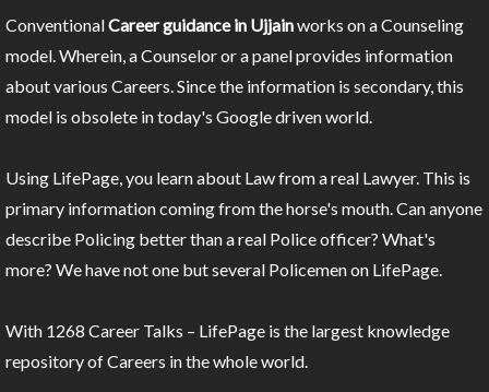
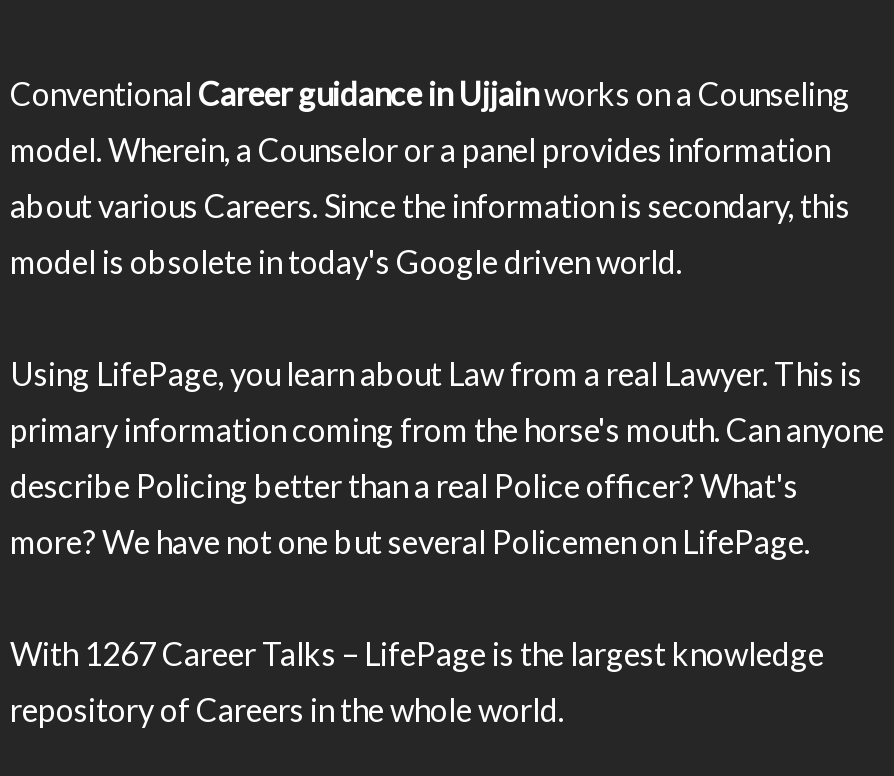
[5,320,450,341] With 1268 Career Talks – LifePage is the largest knowledge -> [10,635,824,673] With 1267 Career Talks – LifePage is the largest knowledge

